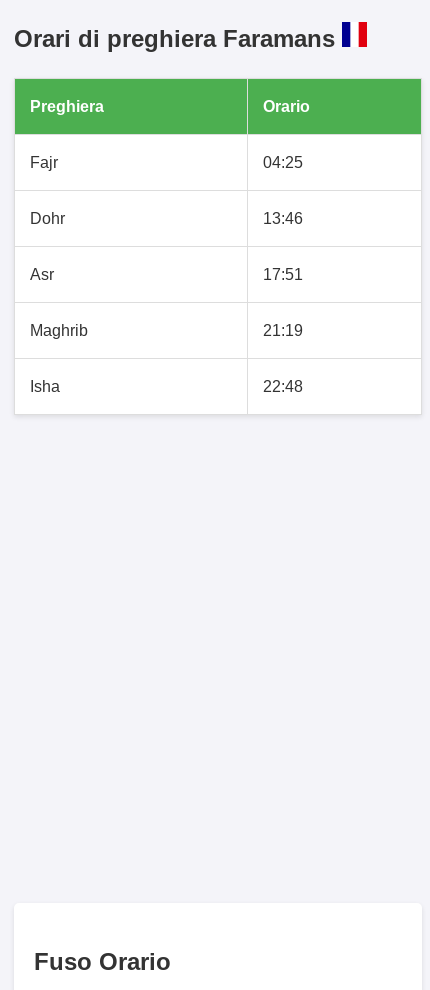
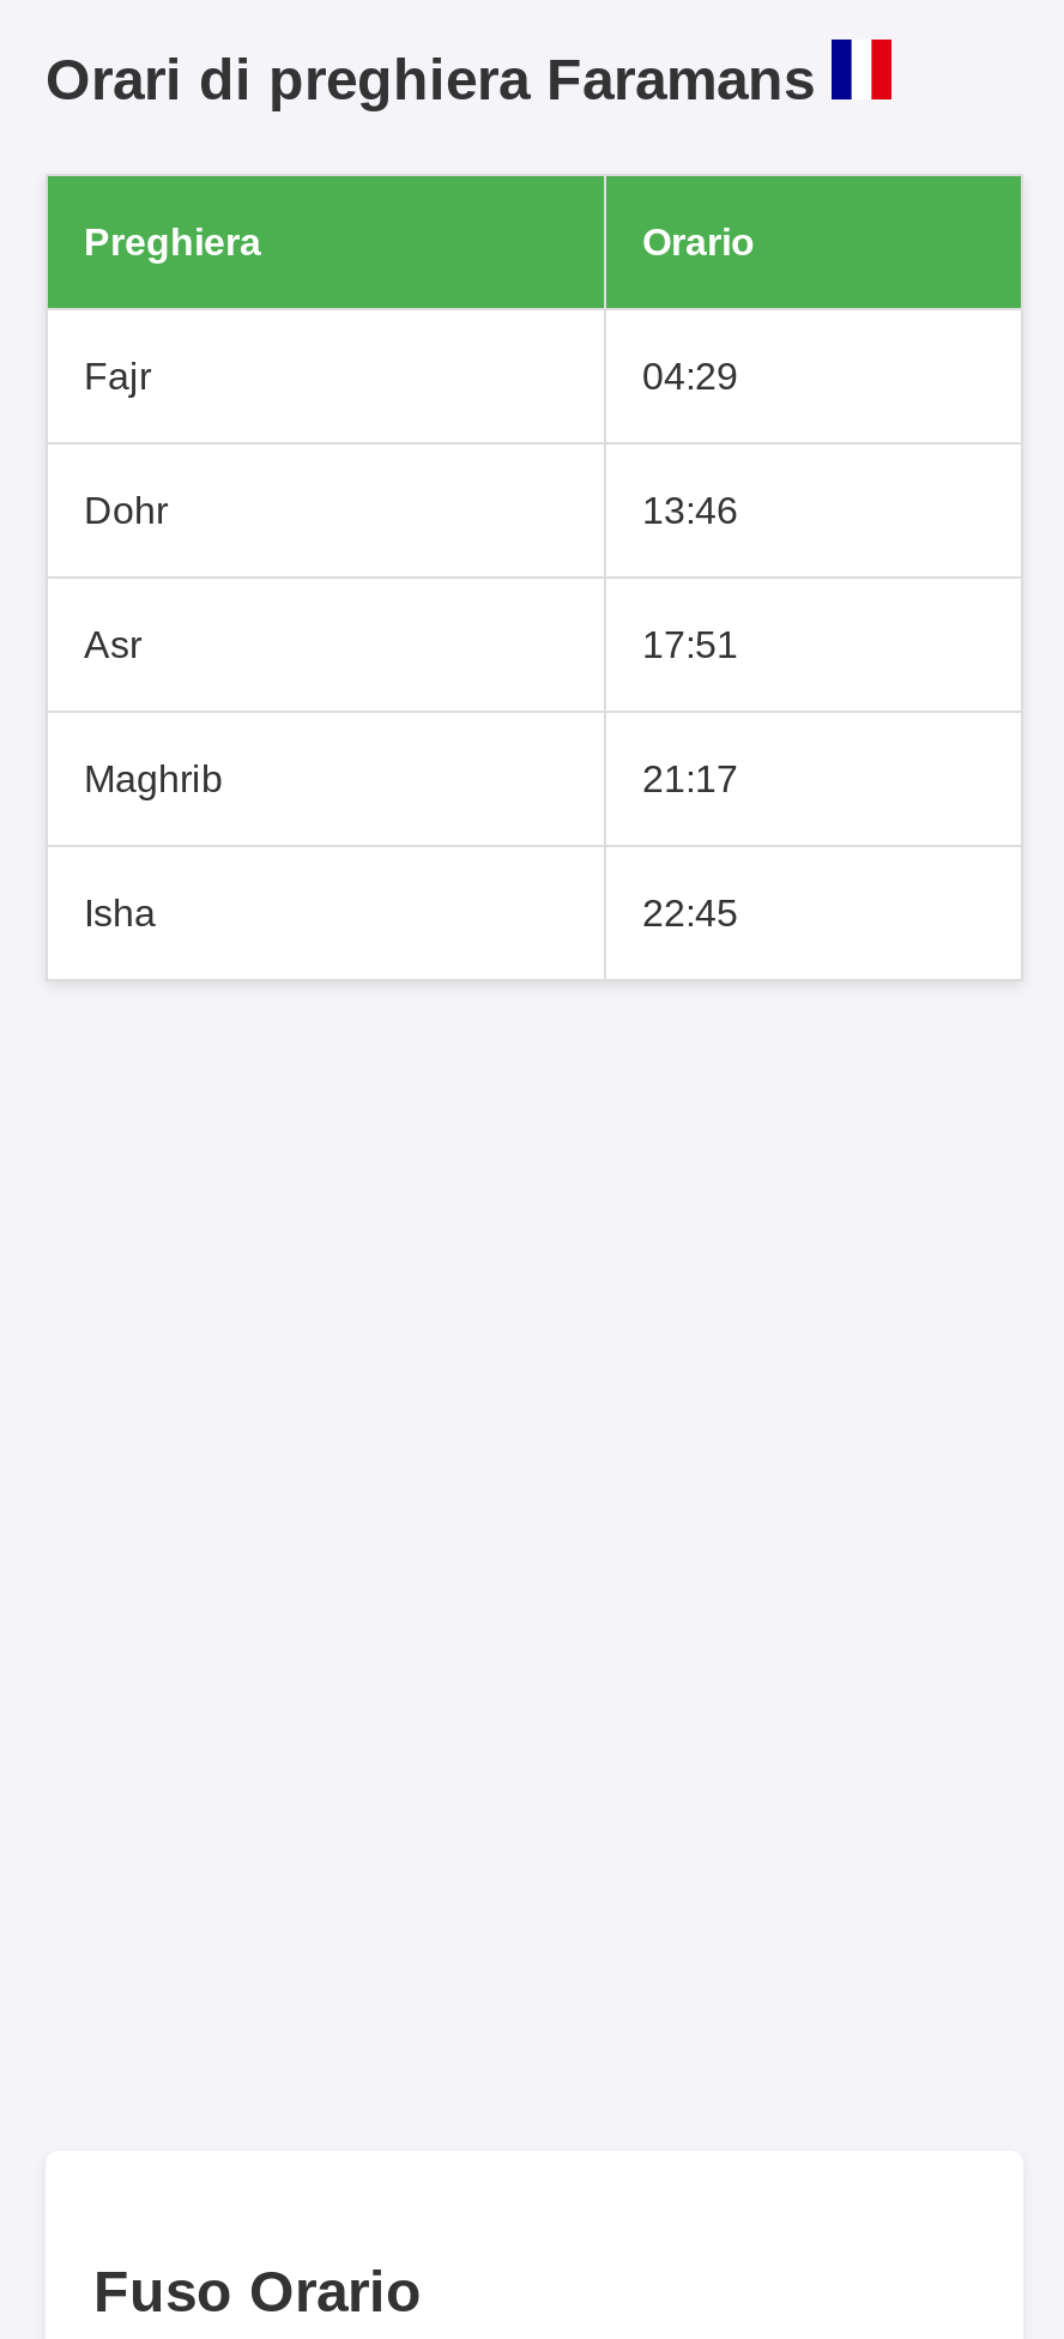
[263,154,303,171] 04:25 -> [642,355,738,396] 04:29
[263,322,303,339] 21:19 -> [642,758,738,799] 21:17
[263,378,303,395] 22:48 -> [642,892,738,933] 22:45

